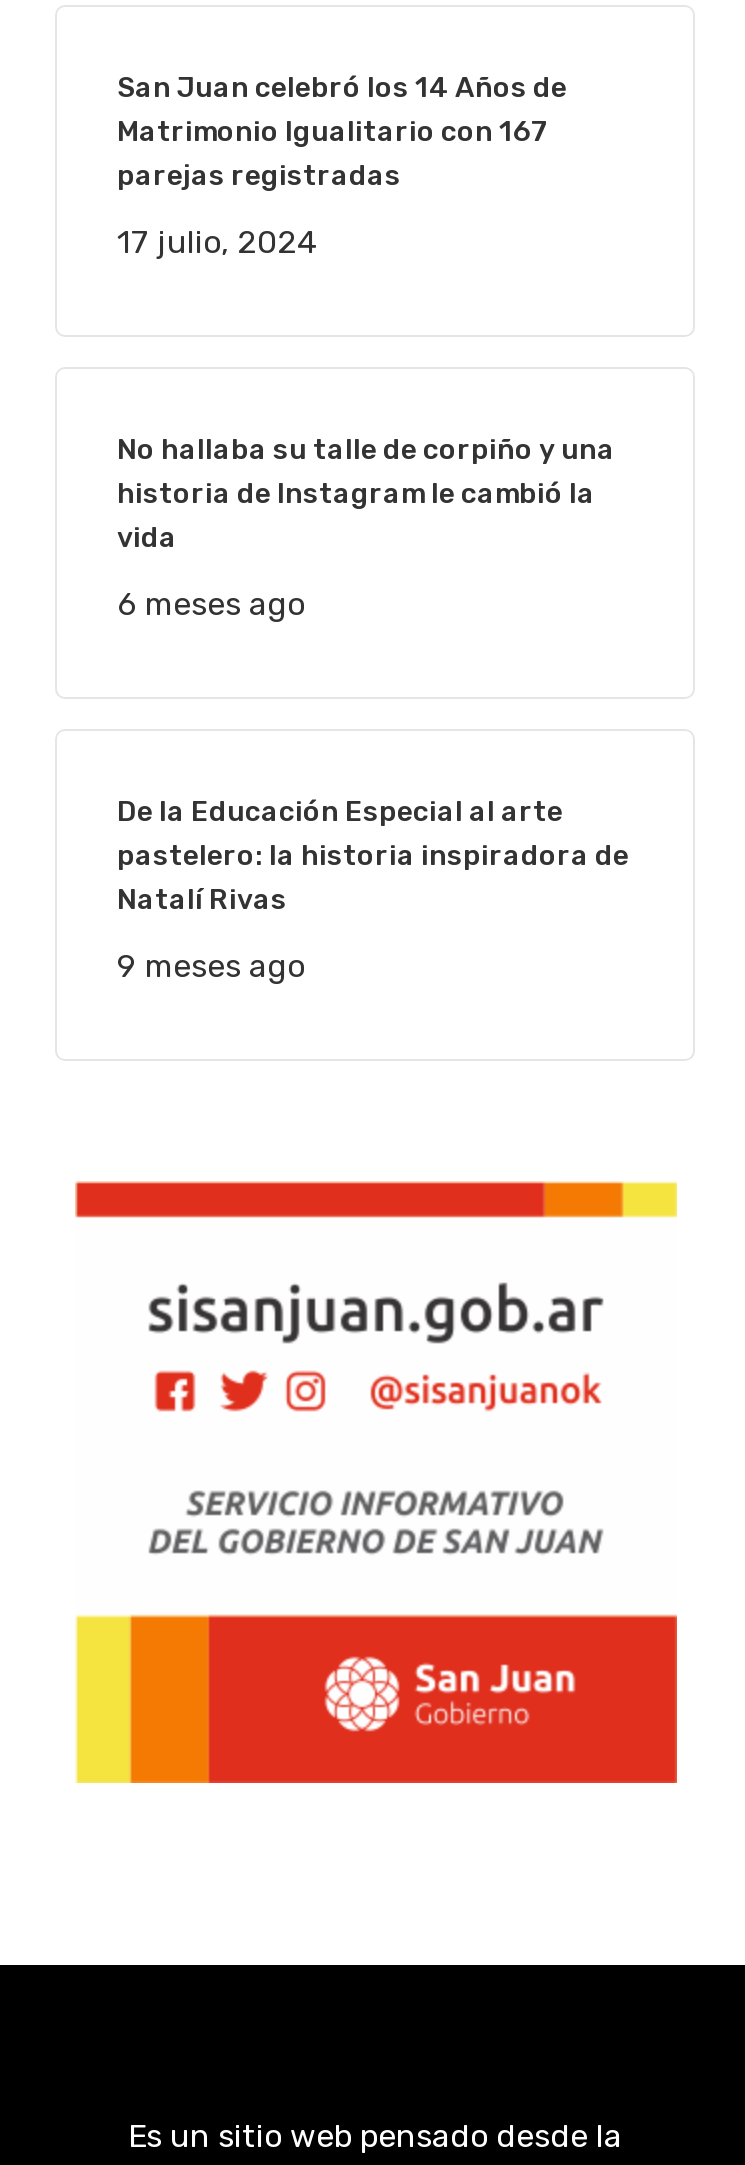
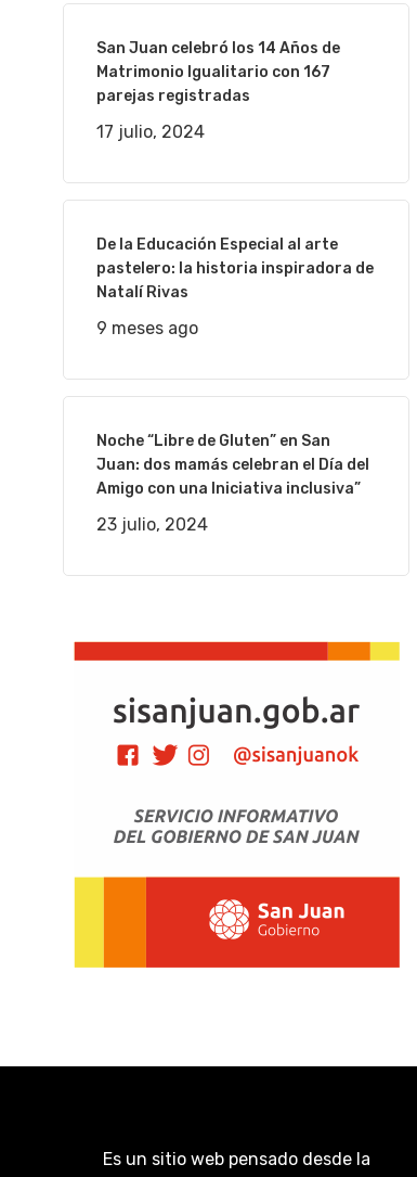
[117,433,615,623] No hallaba su talle de corpiño y una | historia de Instagram le cambió la | vida | 6 meses ago -> none
moved [117,795,629,985] -> [96,236,374,339]: De la Educación Especial al arte | pastelero: la historia inspiradora de | Natalí Rivas | 9 meses ago
none -> [96,432,369,535] Noche “Libre de Gluten” en San | Juan: dos mamás celebran el Día del | Amigo con una Iniciativa inclusiva” | 23 julio, 2024

